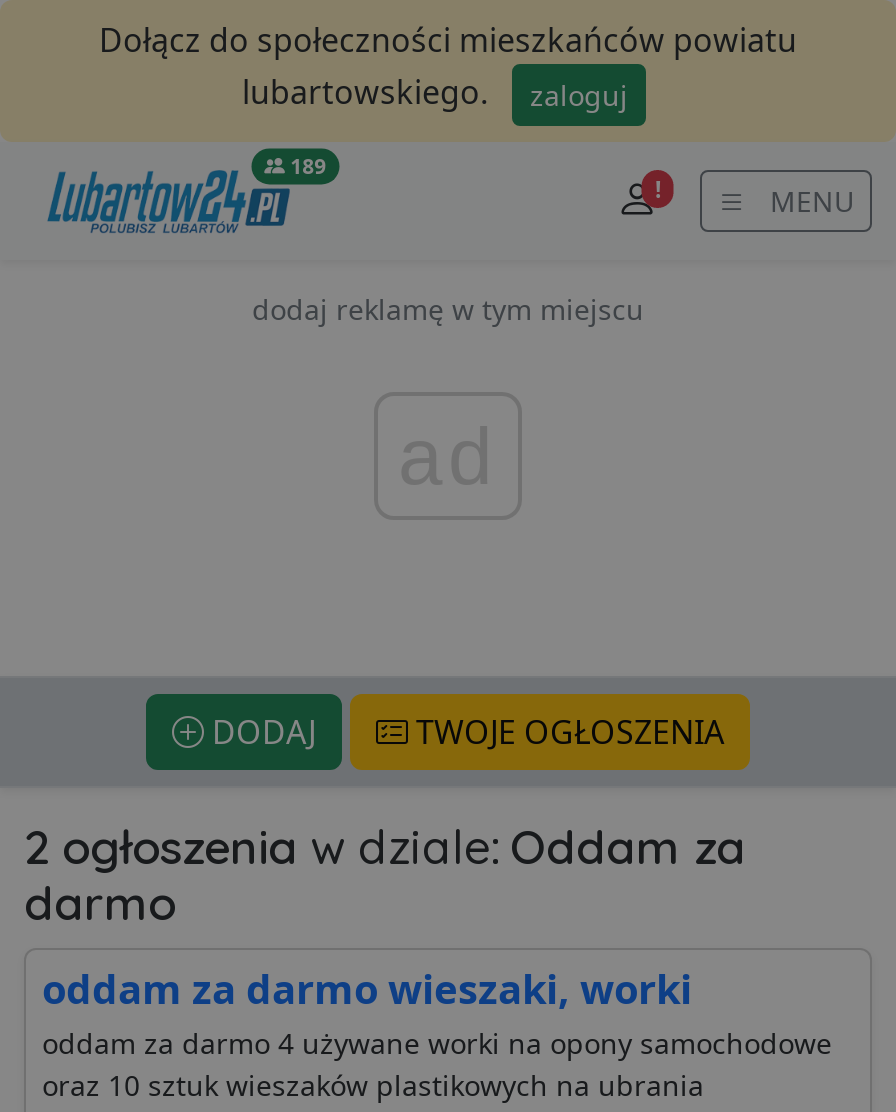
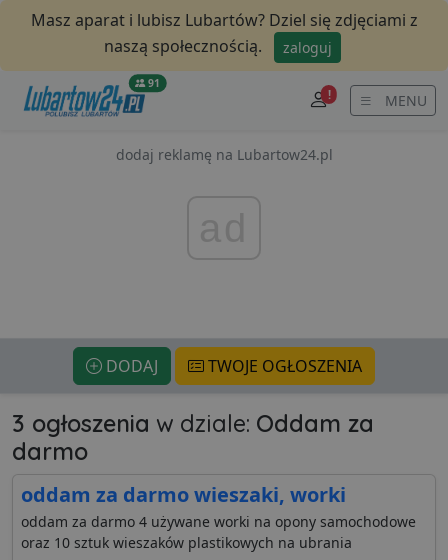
[99,18,797,114] Dołącz do społeczności mieszkańców powiatu | lubartowskiego. -> [30,9,417,57] Masz aparat i lubisz Lubartów? Dziel się zdjęciami z | naszą społecznością.
[284,152,326,180] 189 -> [145,76,160,90] 91
[252,289,644,327] dodaj reklamę w tym miejscu -> [115,145,332,164] dodaj reklamę na Lubartow24.pl
[24,817,746,875] 2 ogłoszenia w dziale: Oddam za -> [12,409,374,438] 3 ogłoszenia w dziale: Oddam za

